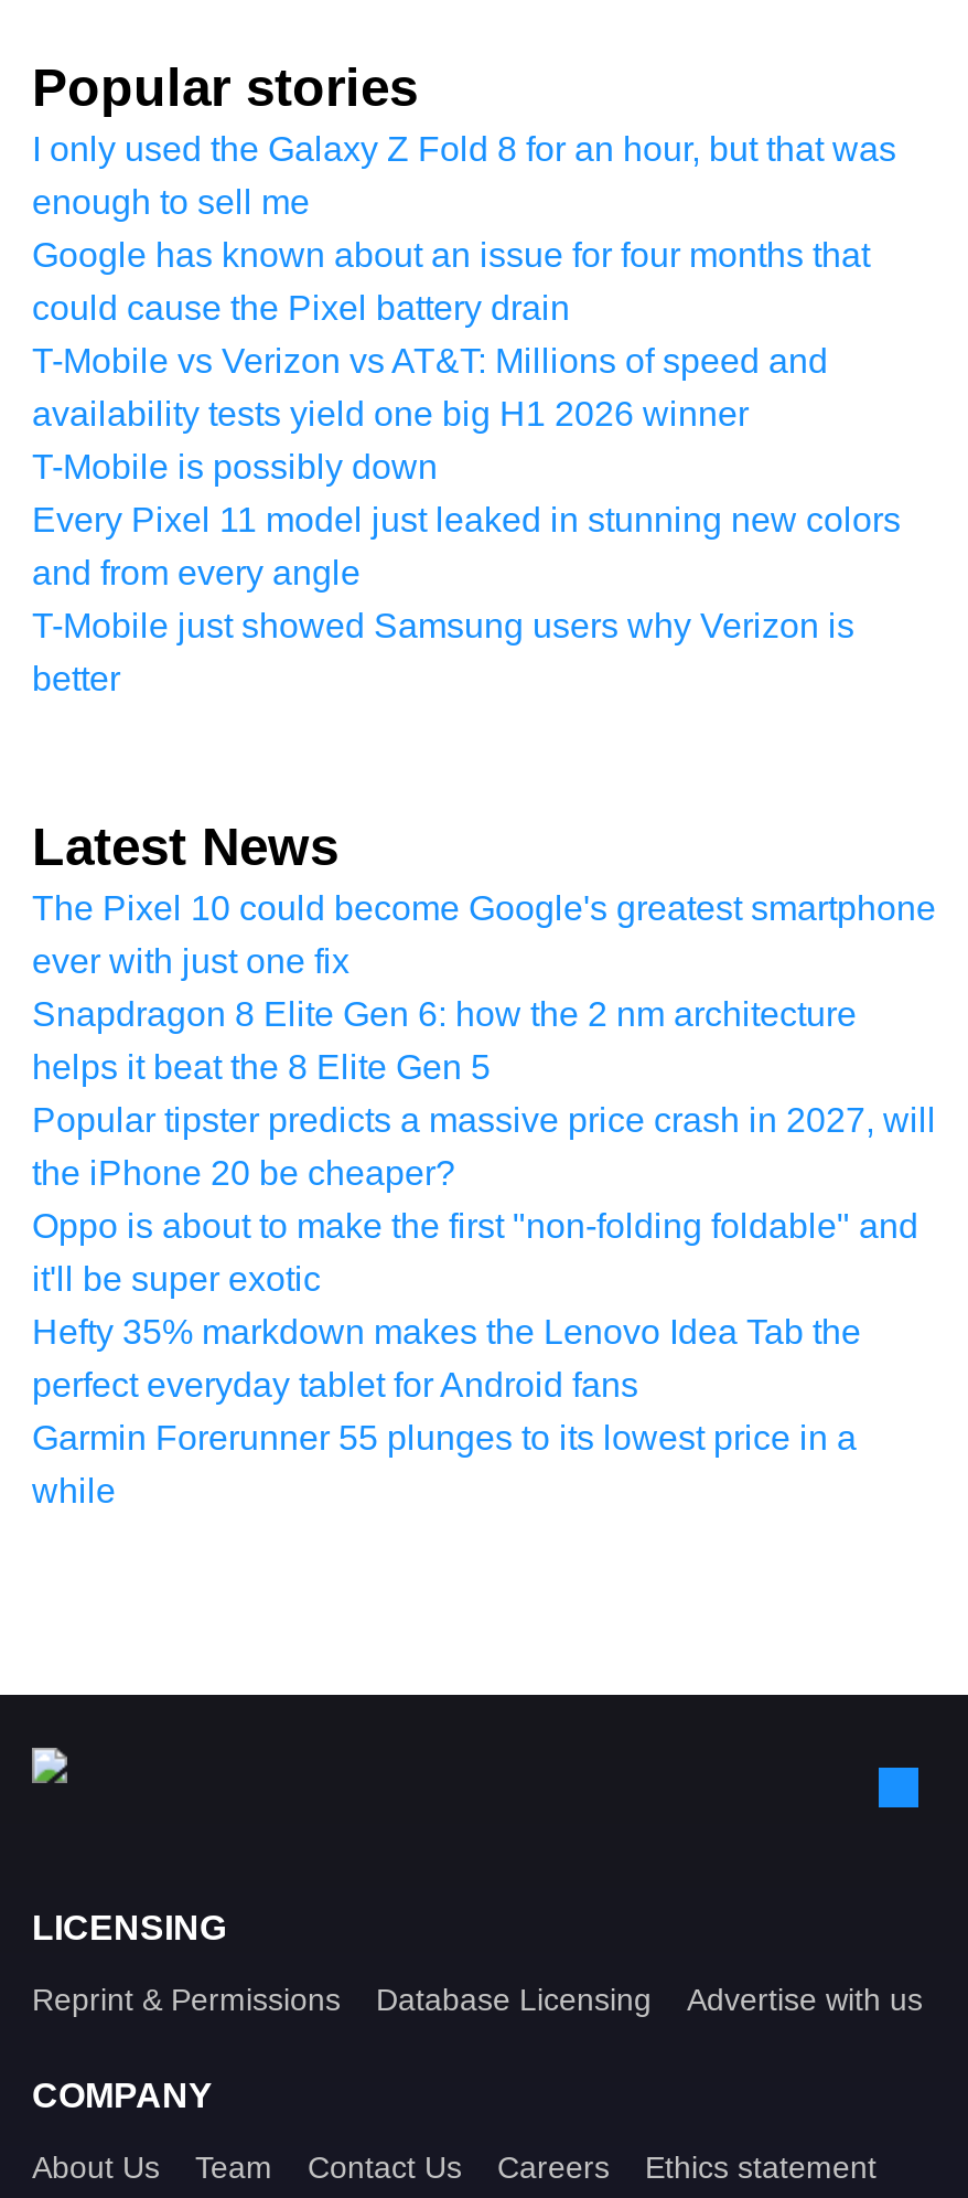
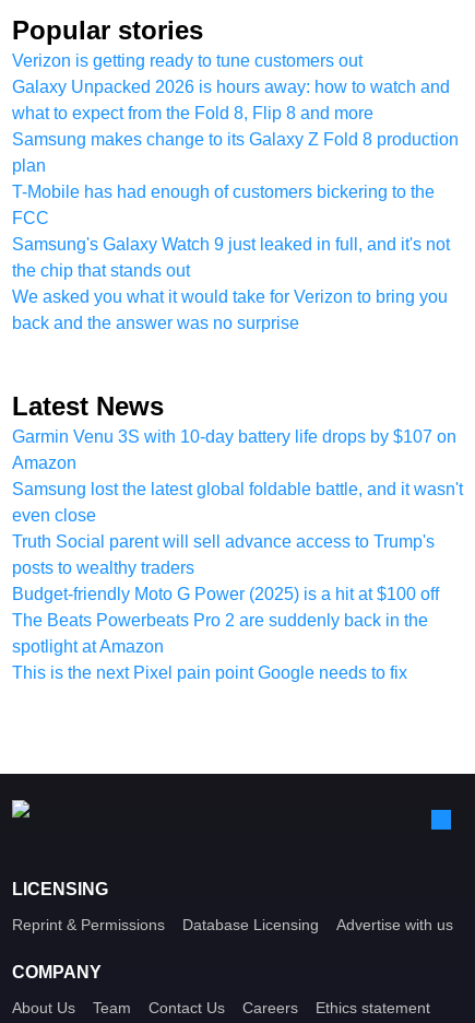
[32,131,901,698] I only used the Galaxy Z Fold 8 for an hour, but that was | enough to sell me | Google has known about an issue for four months that | could cause the Pixel battery drain | T-Mobile vs Verizon vs AT&T: Millions of speed and | availability tests yield one big H1 2026 winner | T-Mobile is possibly down | Every Pixel 11 model just leaked in stunning new colors | and from every angle | T-Mobile just showed Samsung users why Verizon is | better -> [12,52,459,333] Verizon is getting ready to tune customers out | Galaxy Unpacked 2026 is hours away: how to watch and | what to expect from the Fold 8, Flip 8 and more | Samsung makes change to its Galaxy Z Fold 8 production | plan | T-Mobile has had enough of customers bickering to the | FCC | Samsung's Galaxy Watch 9 just leaked in full, and it's not | the chip that stands out | We asked you what it would take for Verizon to bring you | back and the answer was no surprise
[32,890,936,1510] The Pixel 10 could become Google's greatest smartphone | ever with just one fix | Snapdragon 8 Elite Gen 6: how the 2 nm architecture | helps it beat the 8 Elite Gen 5 | Popular tipster predicts a massive price crash in 2027, will | the iPhone 20 be cheaper? | Oppo is about to make the first "non-folding foldable" and | it'll be super exotic | Hefty 35% markdown makes the Lenovo Idea Tab the | perfect everyday tablet for Android fans | Garmin Forerunner 55 plunges to its lowest price in a | while -> [12,428,463,682] Garmin Venu 3S with 10-day battery life drops by $107 on | Amazon | Samsung lost the latest global foldable battle, and it wasn't | even close | Truth Social parent will sell advance access to Trump's | posts to wealthy traders | Budget-friendly Moto G Power (2025) is a hit at $100 off | The Beats Powerbeats Pro 2 are suddenly back in the | spotlight at Amazon | This is the next Pixel pain point Google needs to fix

